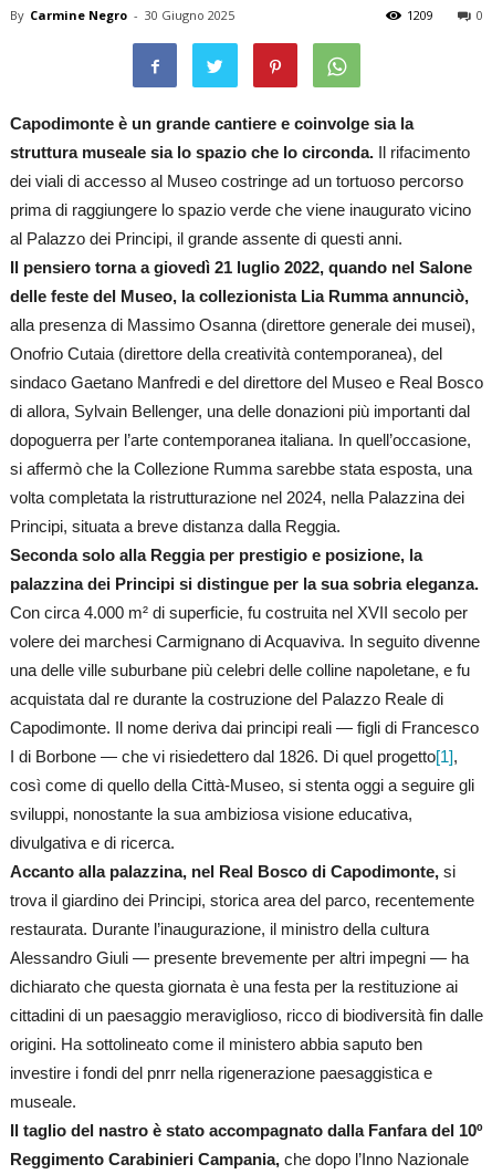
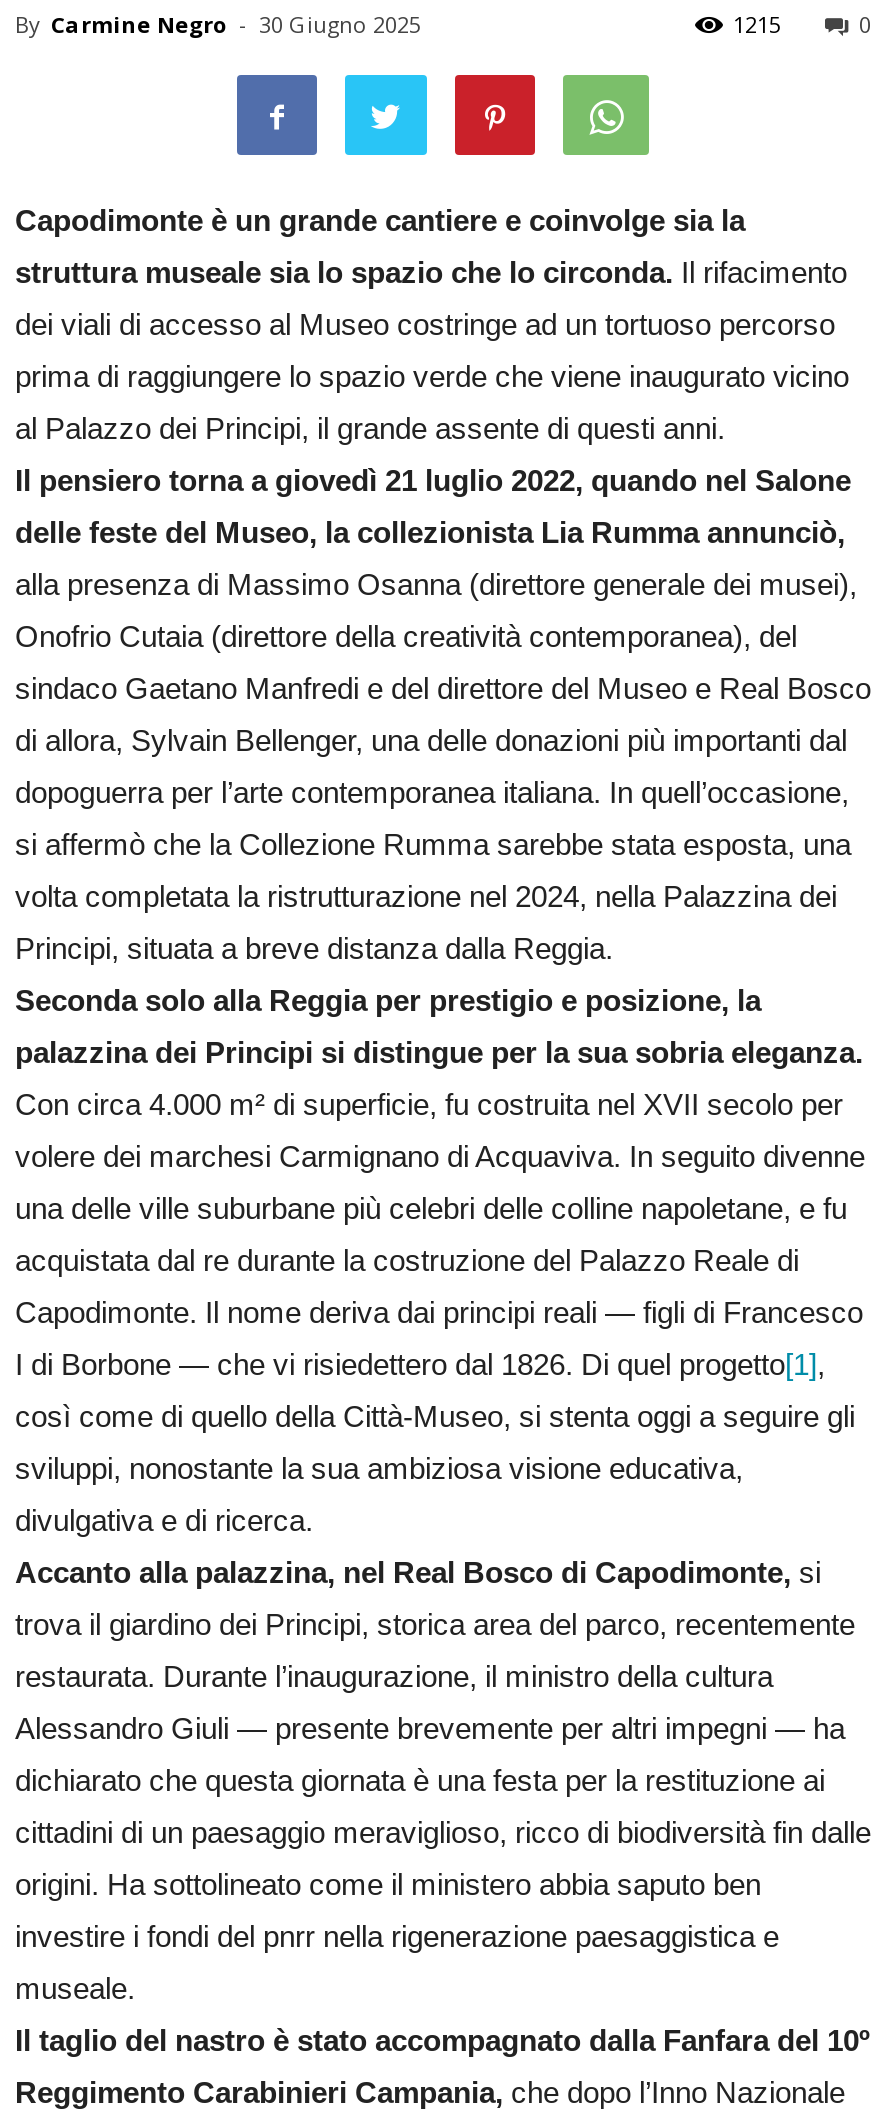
[407,7,433,23] 1209 -> [733,9,781,39] 1215

